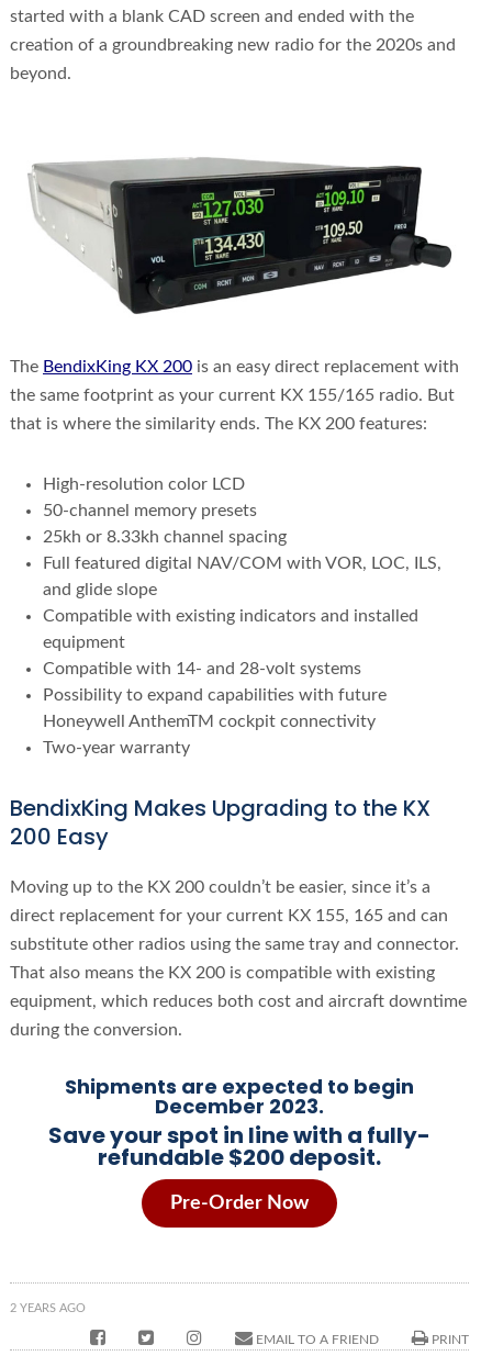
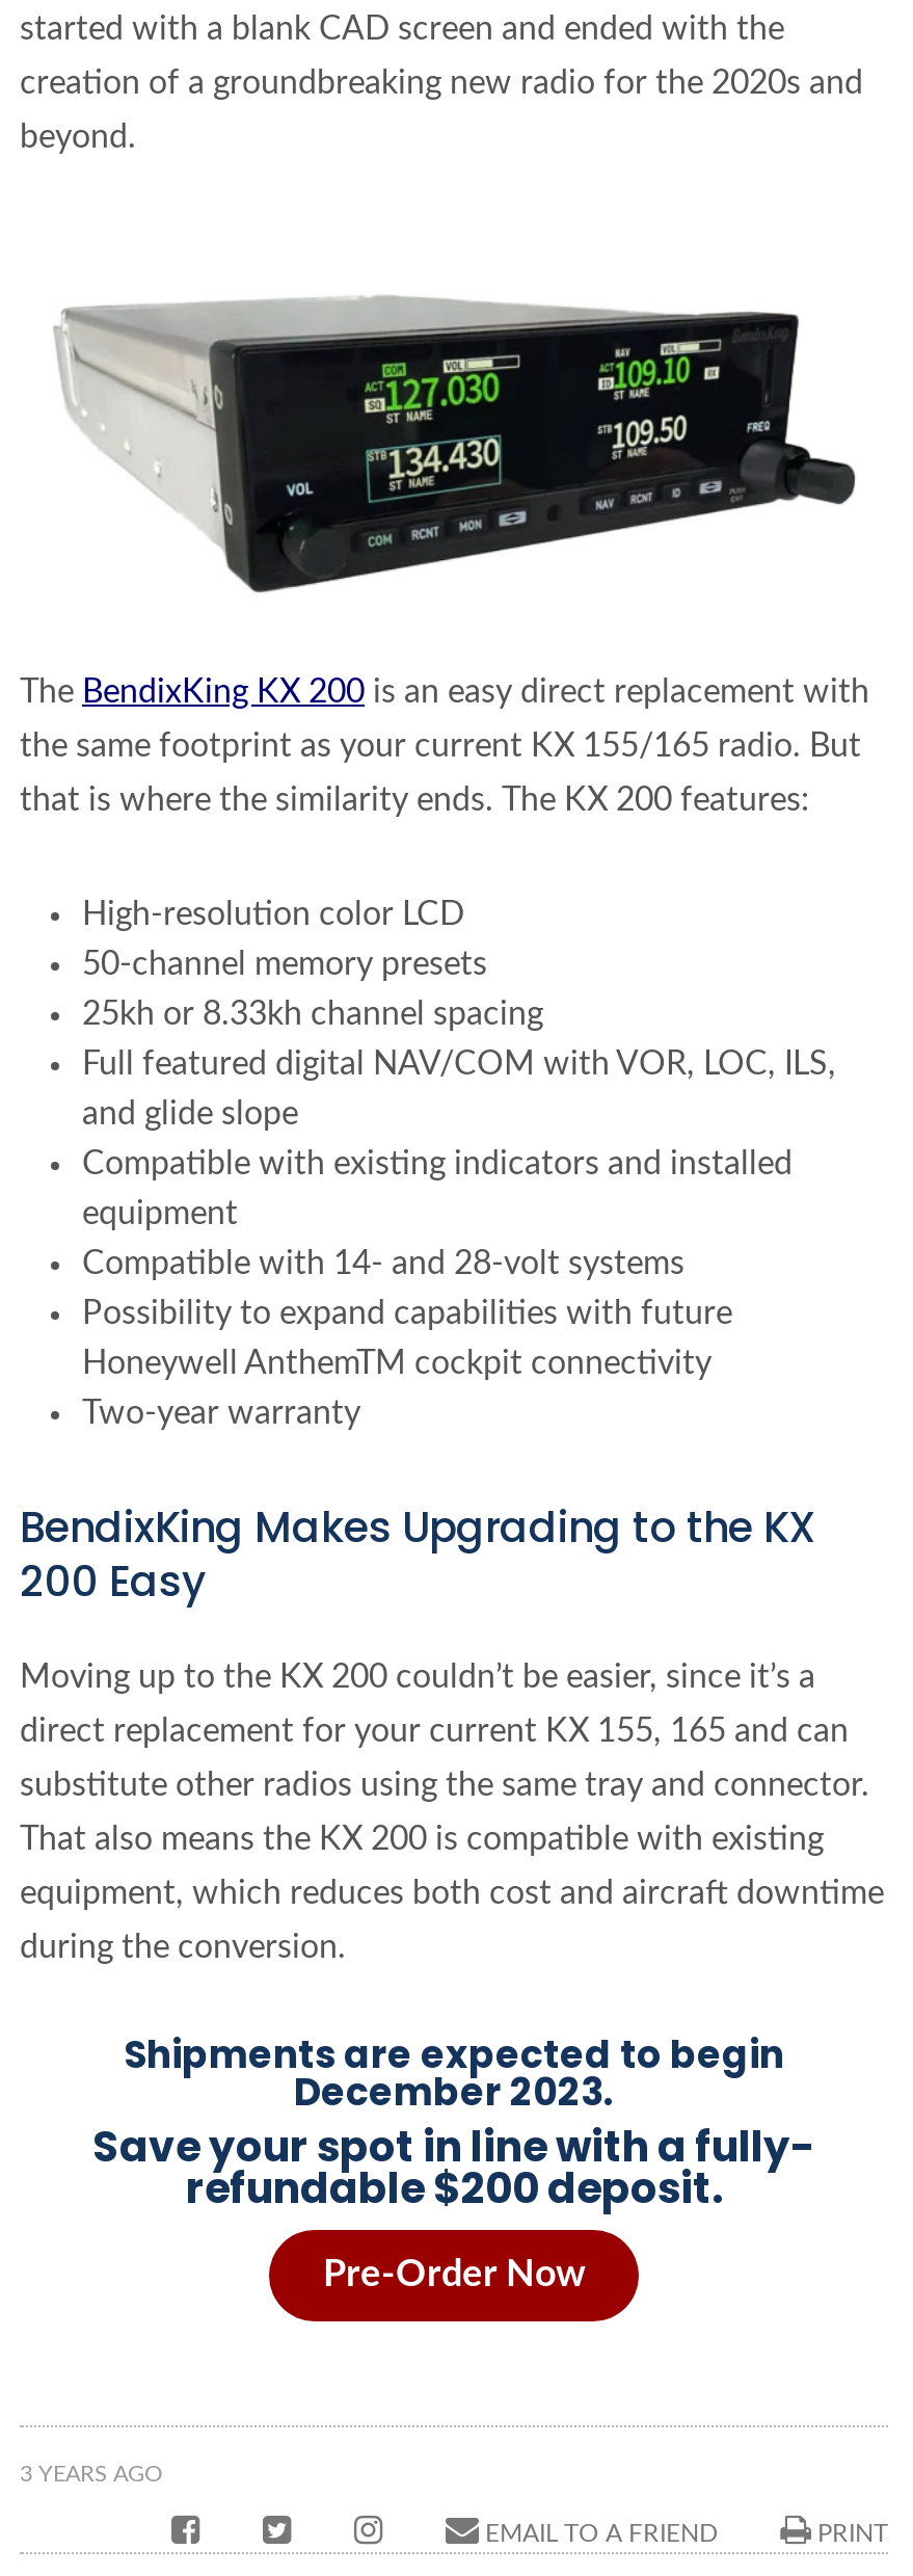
[10,1303,86,1315] 2 YEARS AGO -> [20,2463,163,2486] 3 YEARS AGO

